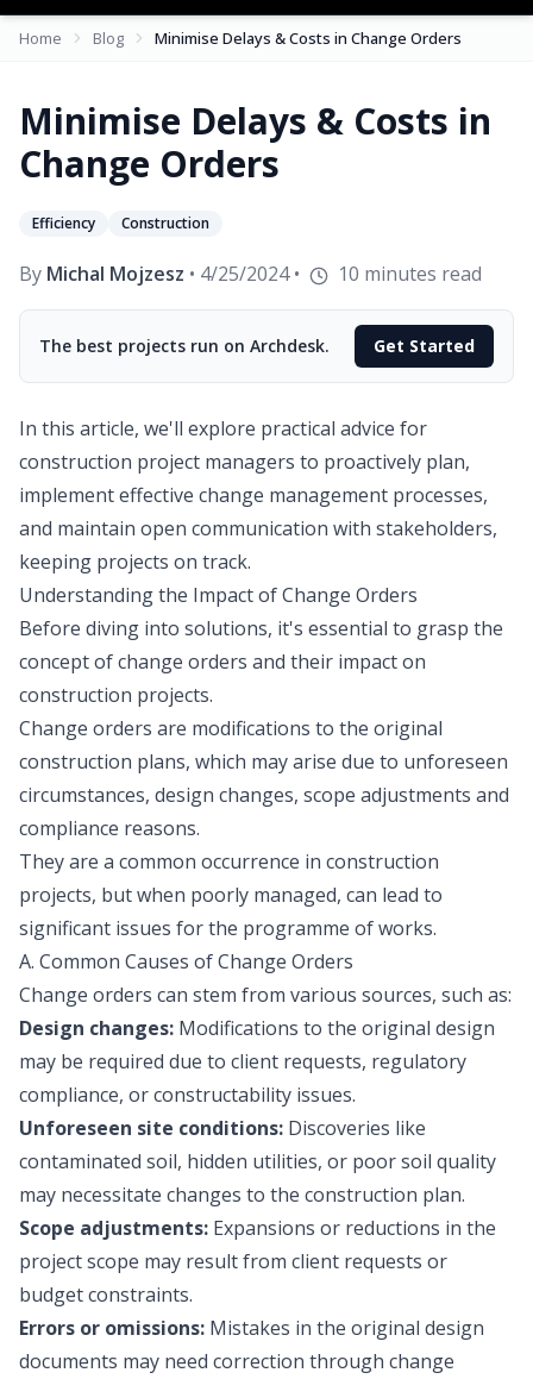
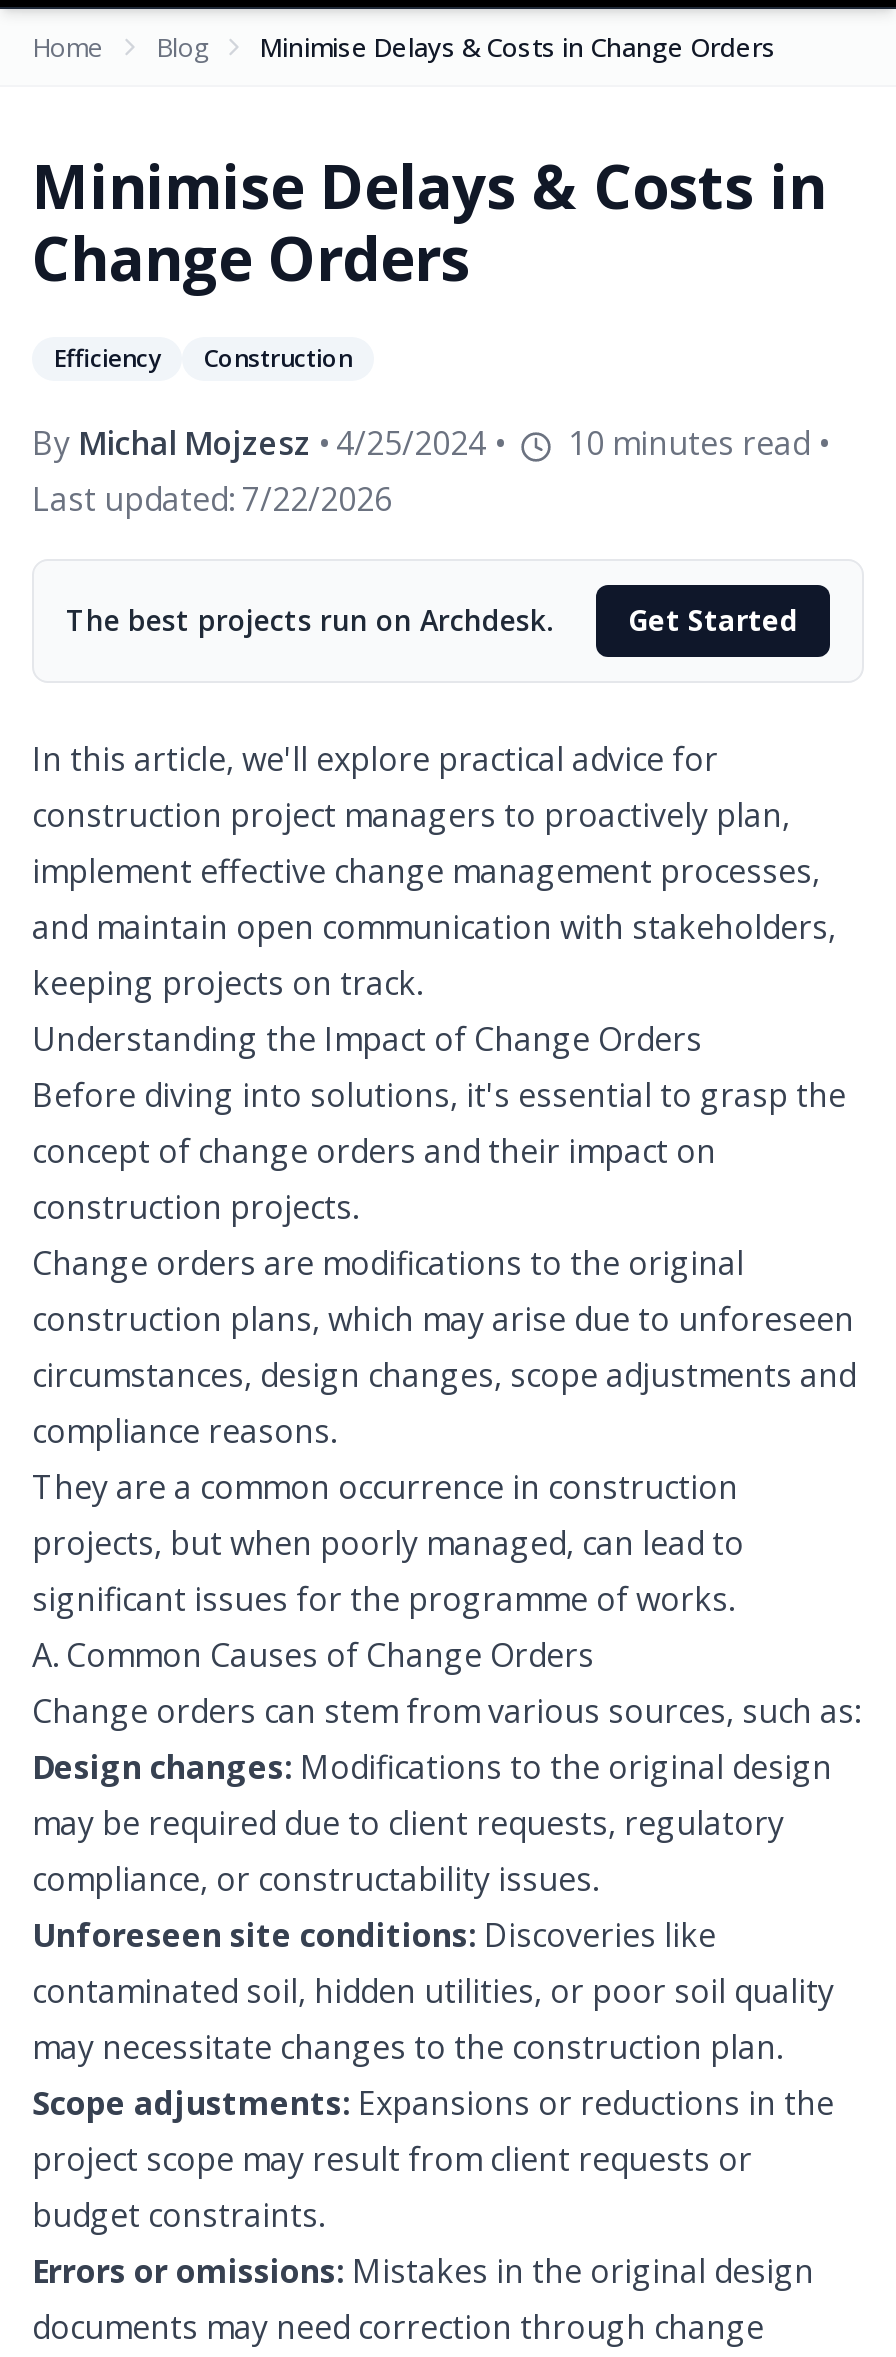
[338,261,482,287] 10 minutes read -> [32,421,828,521] 10 minutes read • | Last updated: 7/22/2026

